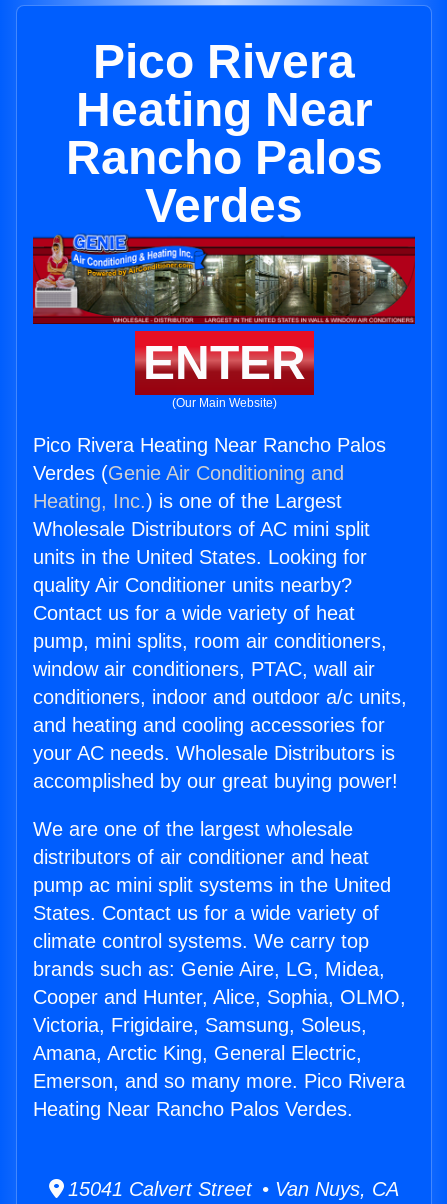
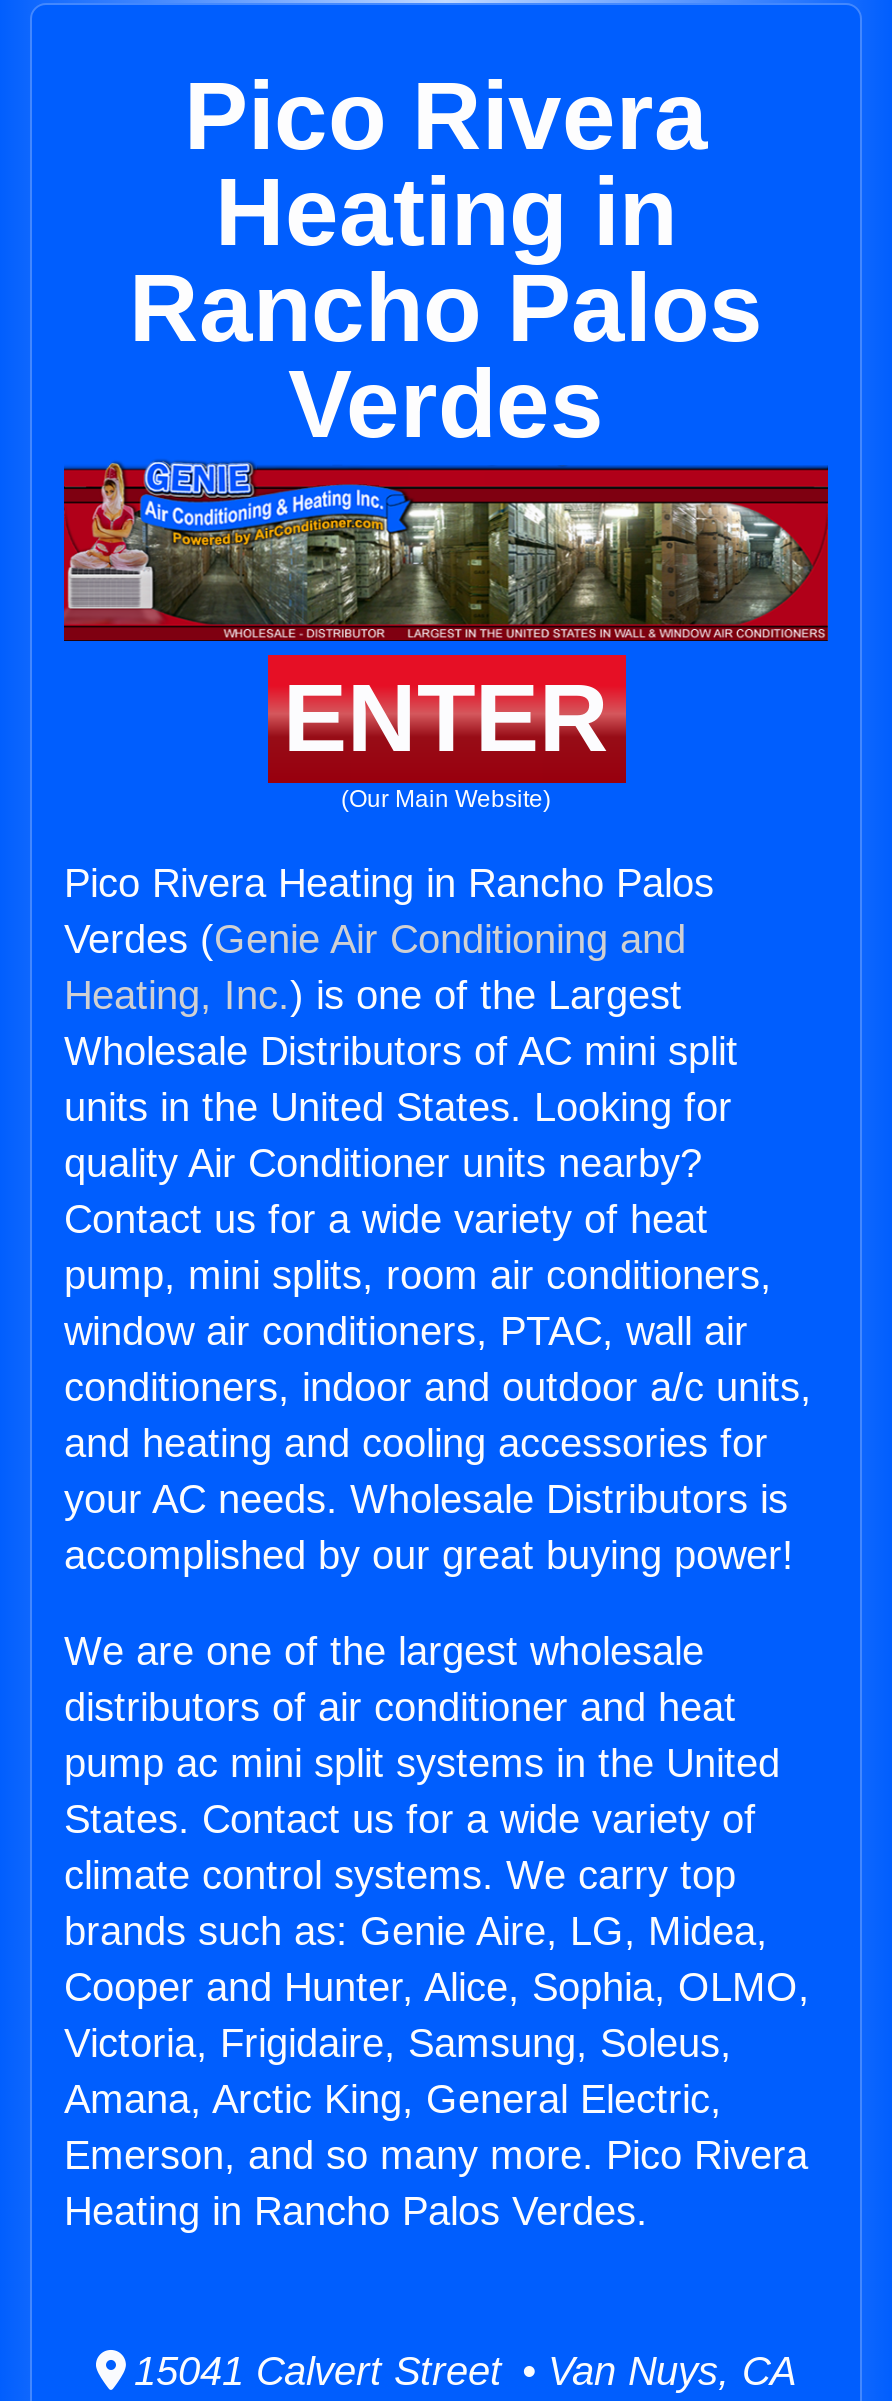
[75,83,372,136] Heating Near -> [215,159,677,265] Heating in
[33,434,386,456] Pico Rivera Heating Near Rancho Palos -> [64,861,714,905] Pico Rivera Heating in Rancho Palos
[33,1098,353,1120] Heating Near Rancho Palos Verdes. -> [64,2189,648,2233] Heating in Rancho Palos Verdes.

